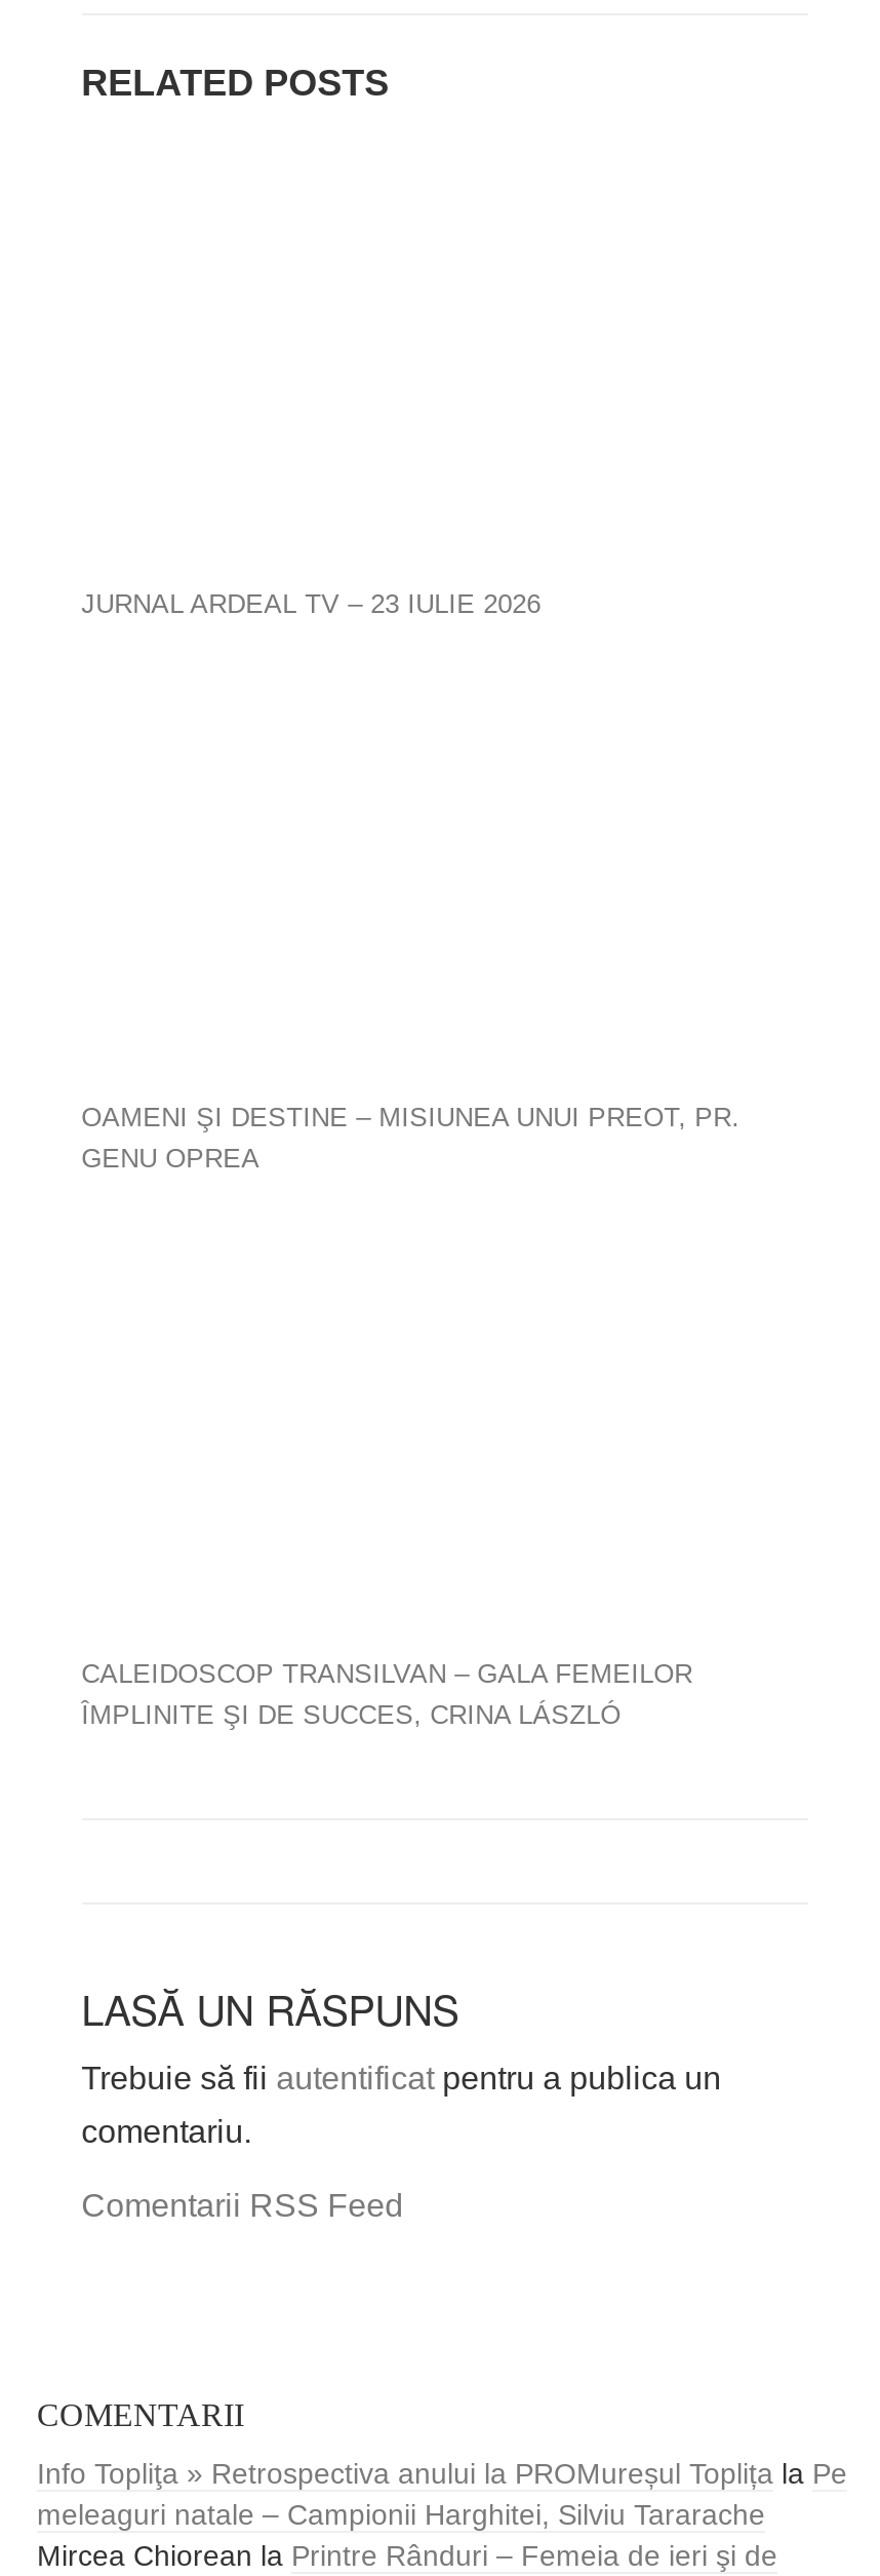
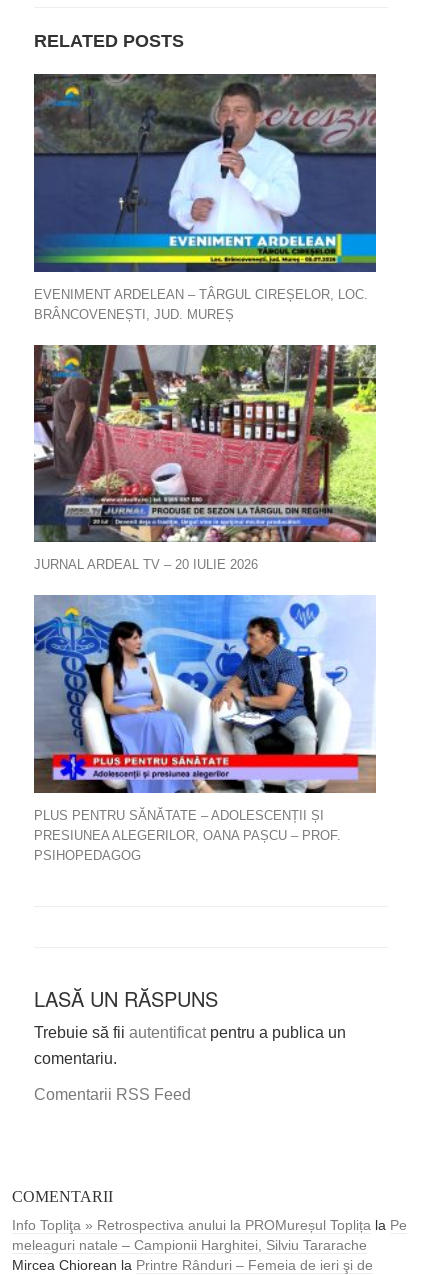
none -> [33,73,377,273] [image]
none -> [33,344,377,543] [image]
none -> [33,594,377,794] [image]
[81,587,541,618] JURNAL ARDEAL TV – 23 IULIE 2026 -> [34,286,368,321] EVENIMENT ARDELEAN – TÂRGUL CIREȘELOR, LOC. | BRÂNCOVENEȘTI, JUD. MUREȘ
[81,1102,740,1174] OAMENI ŞI DESTINE – MISIUNEA UNUI PREOT, PR. | GENU OPREA -> [34,557,258,572] JURNAL ARDEAL TV – 20 IULIE 2026
[81,1657,693,1729] CALEIDOSCOP TRANSILVAN – GALA FEMEILOR | ÎMPLINITE ŞI DE SUCCES, CRINA LÁSZLÓ -> [34,807,341,862] PLUS PENTRU SĂNĂTATE – ADOLESCENȚII ȘI | PRESIUNEA ALEGERILOR, OANA PAȘCU – PROF. | PSIHOPEDAGOG

